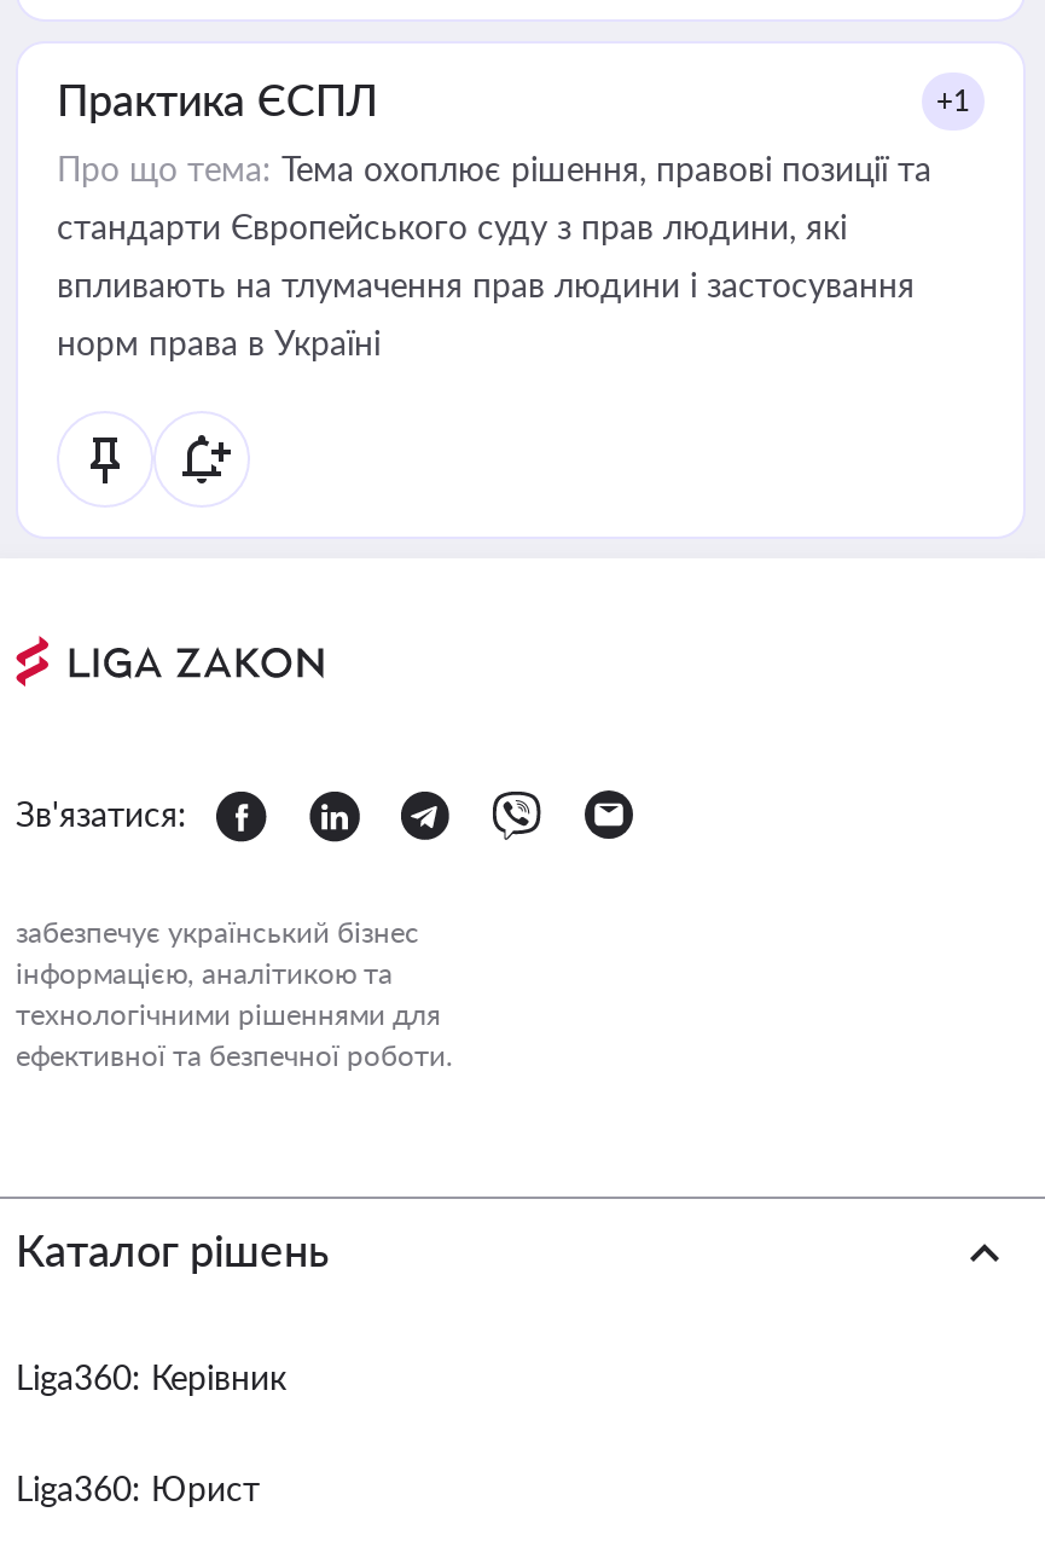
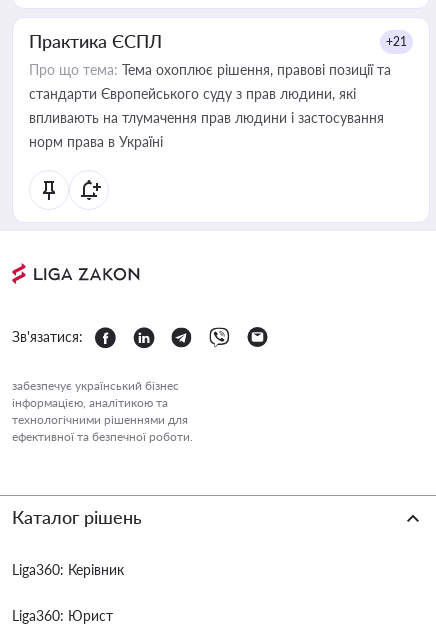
[936,82,970,118] +1 -> [386,34,407,49] +21

